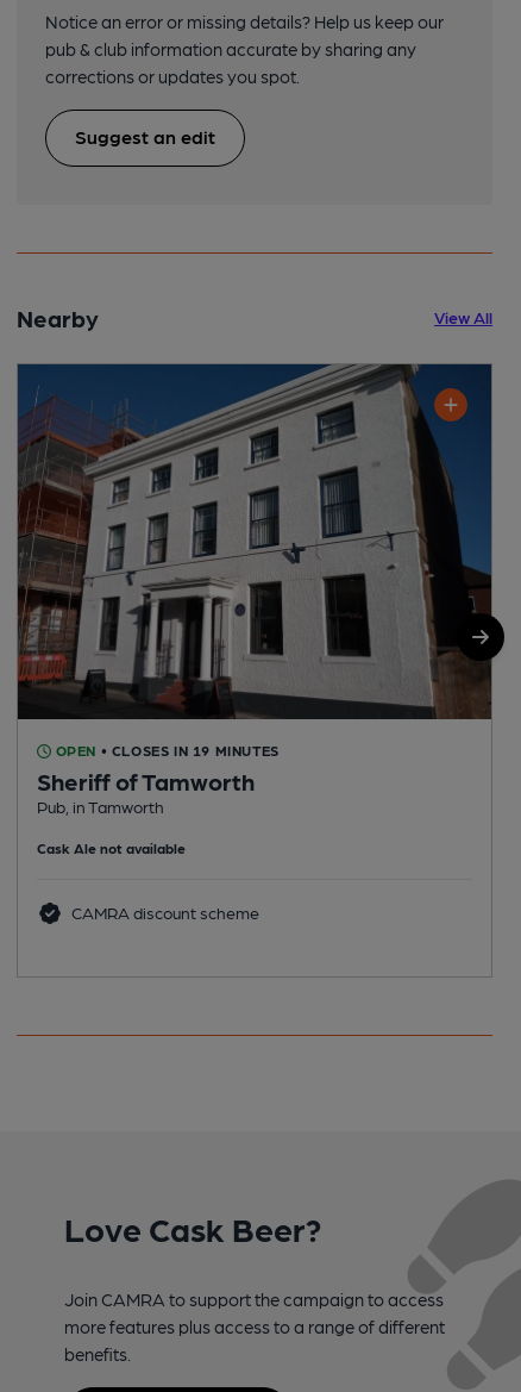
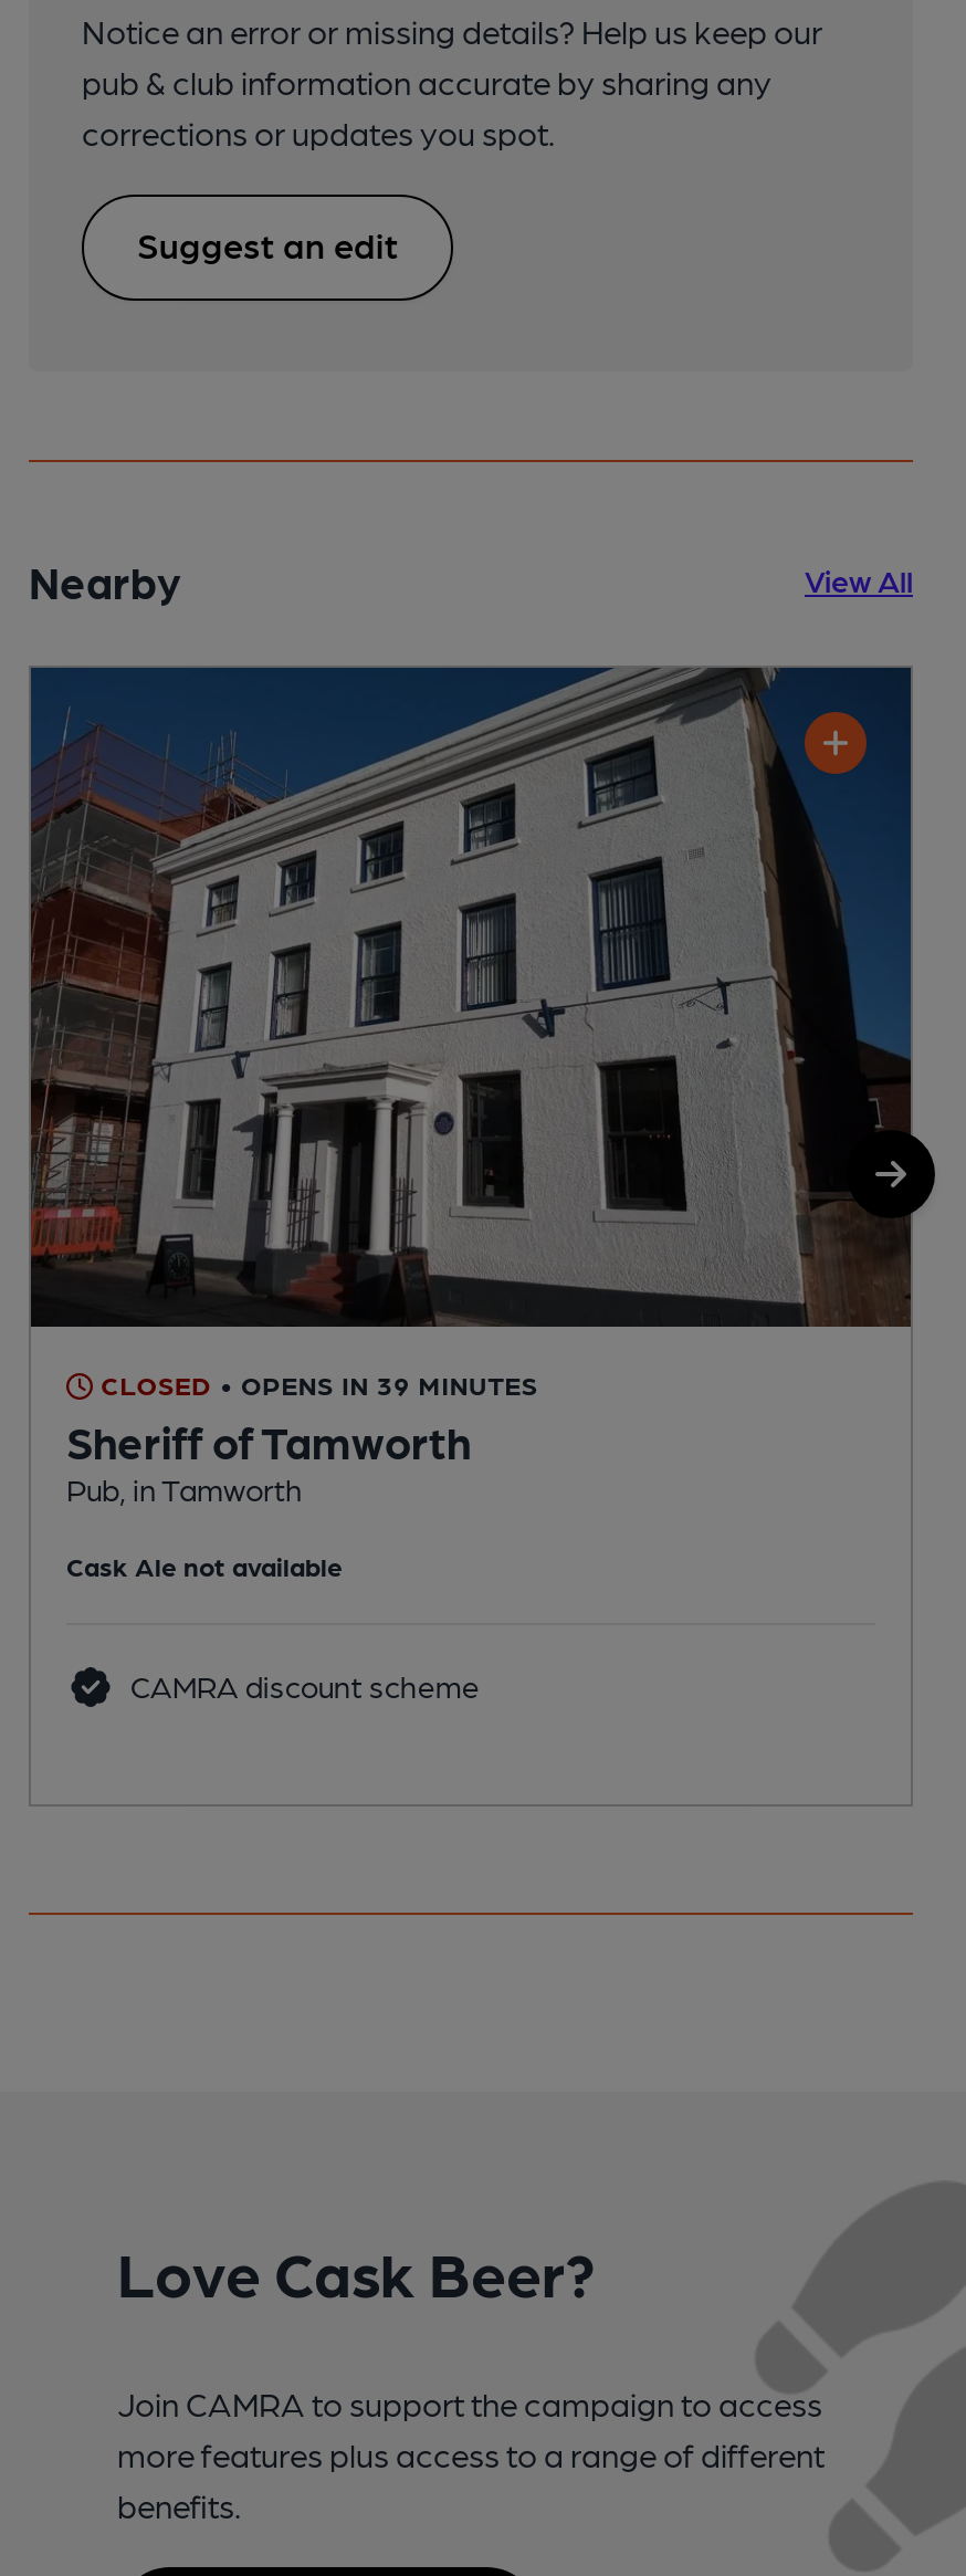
[51,742,279,759] OPEN • CLOSES IN 19 MINUTES -> [93,1370,538,1401] CLOSED • OPENS IN 39 MINUTES

